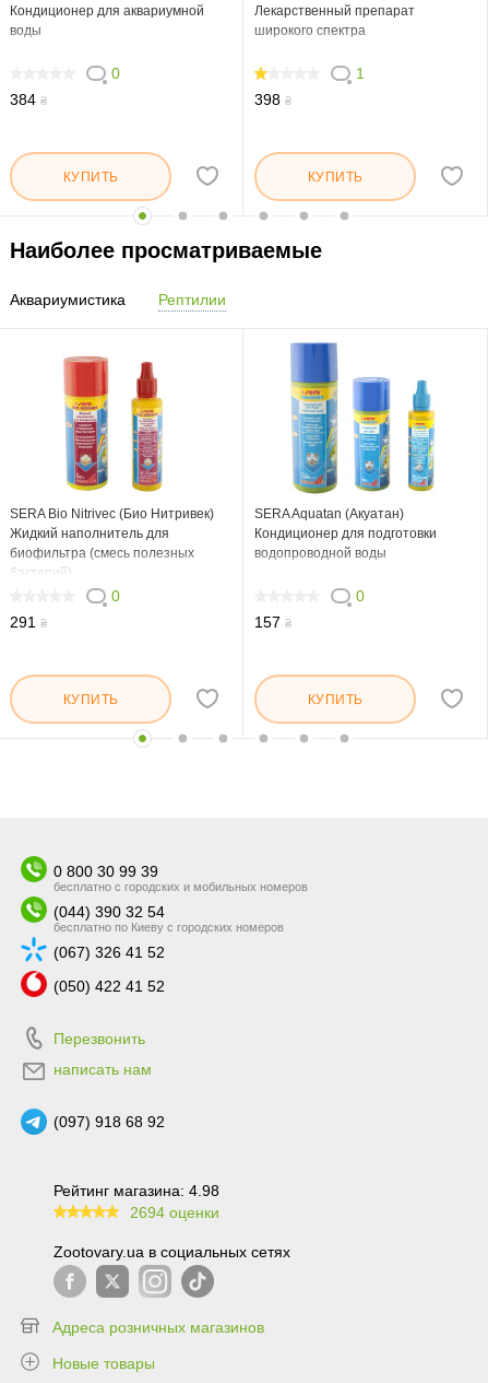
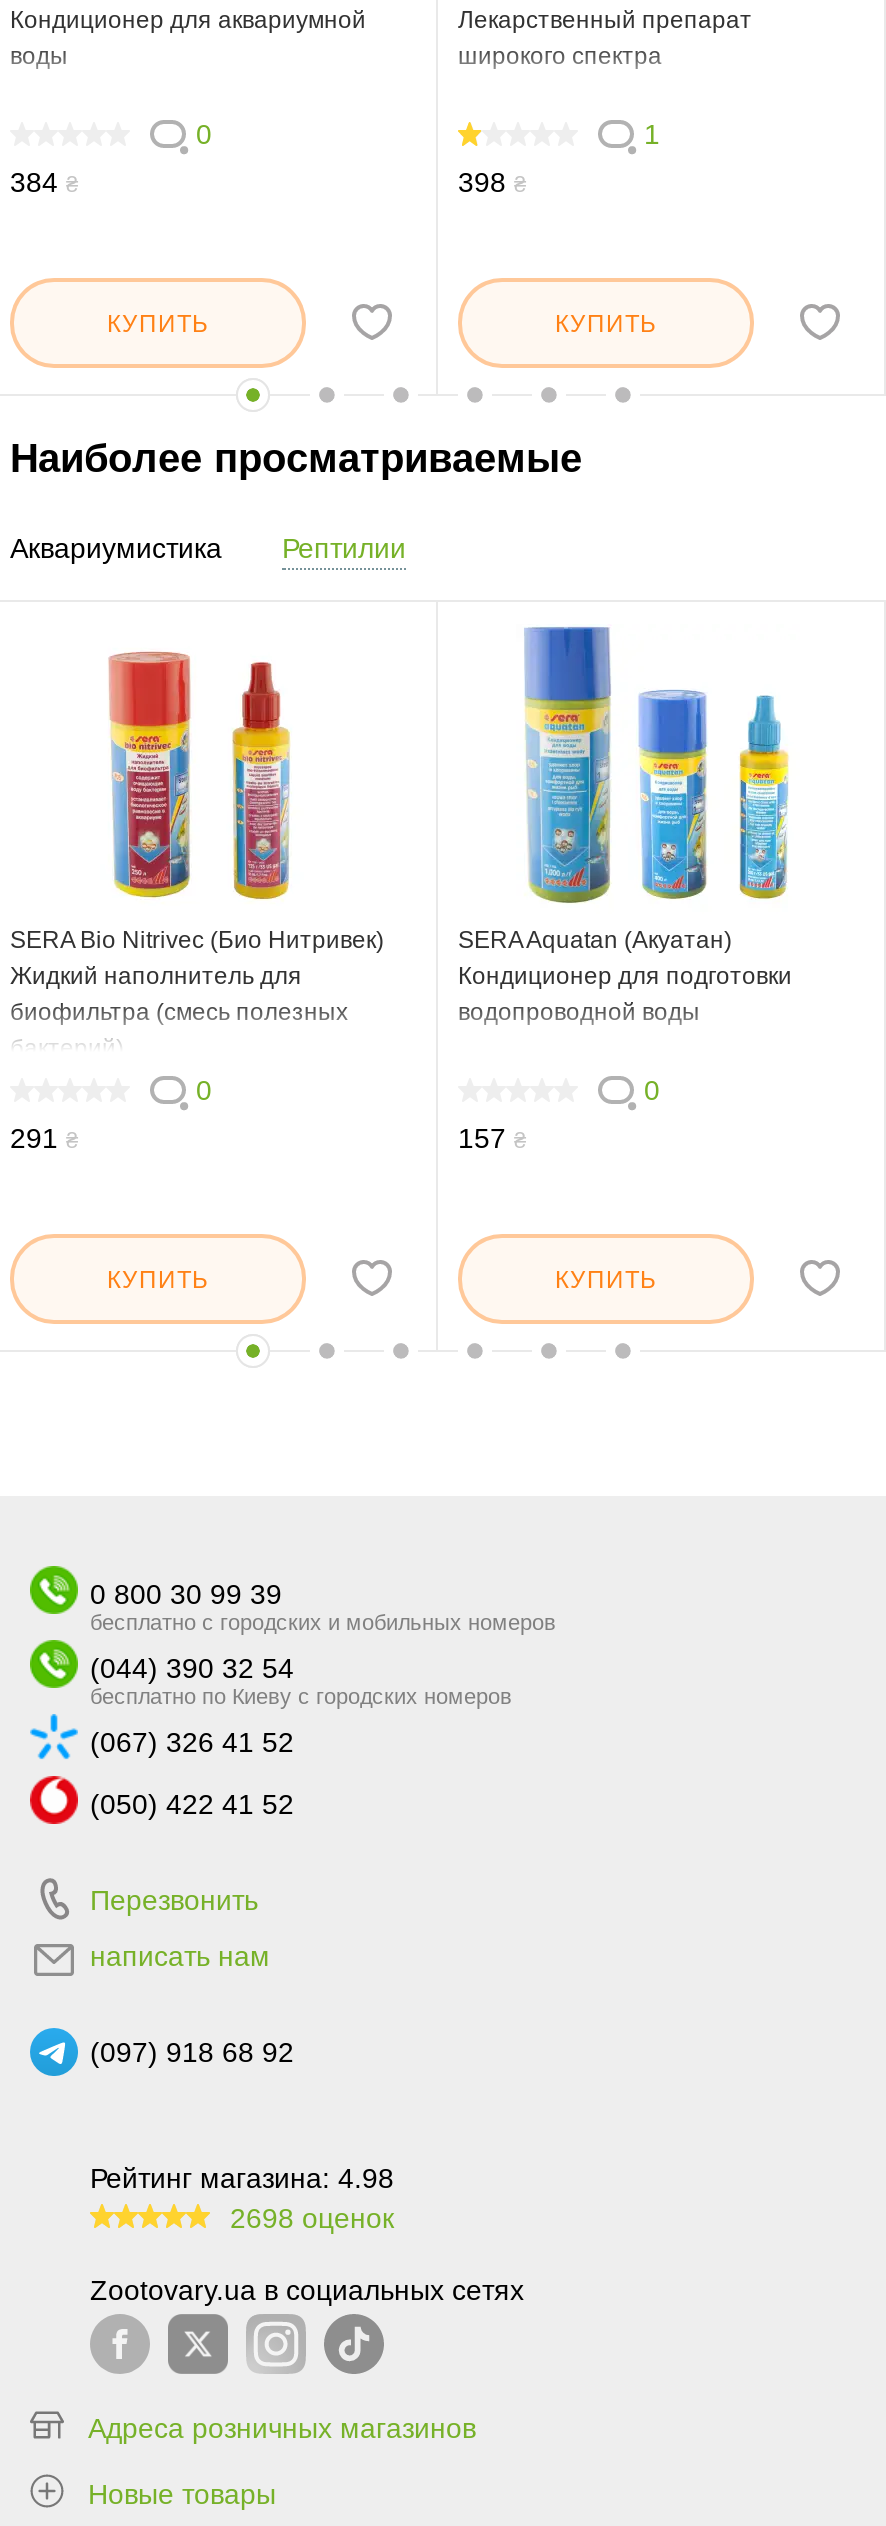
[130,1204,219,1222] 2694 оценки -> [230,2203,394,2235] 2698 оценок

